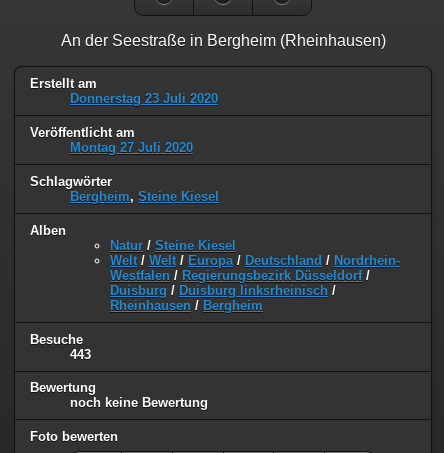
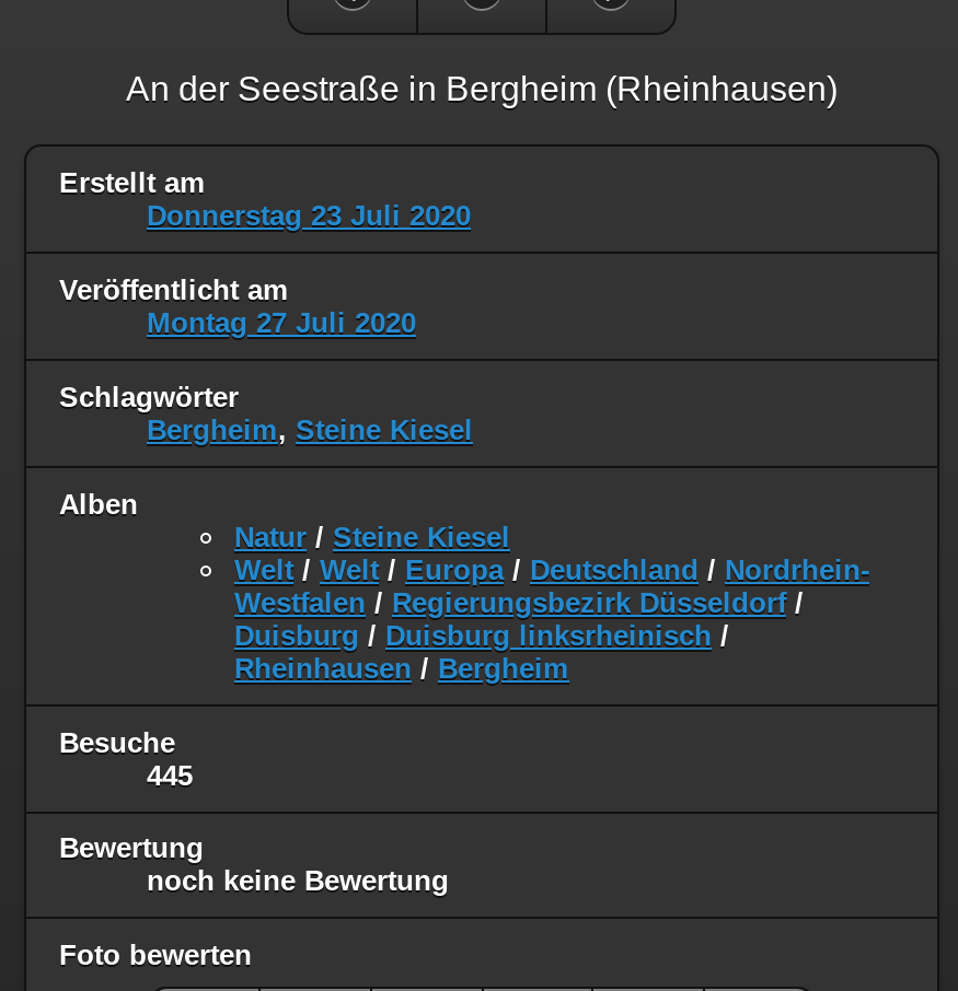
[70,347,91,362] 443 -> [147,758,193,791] 445

